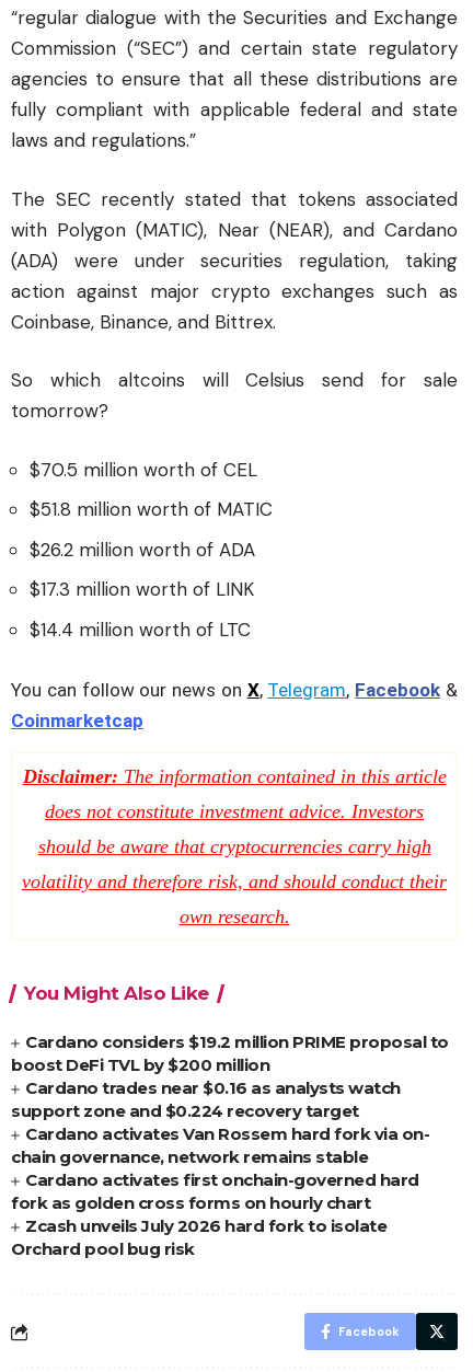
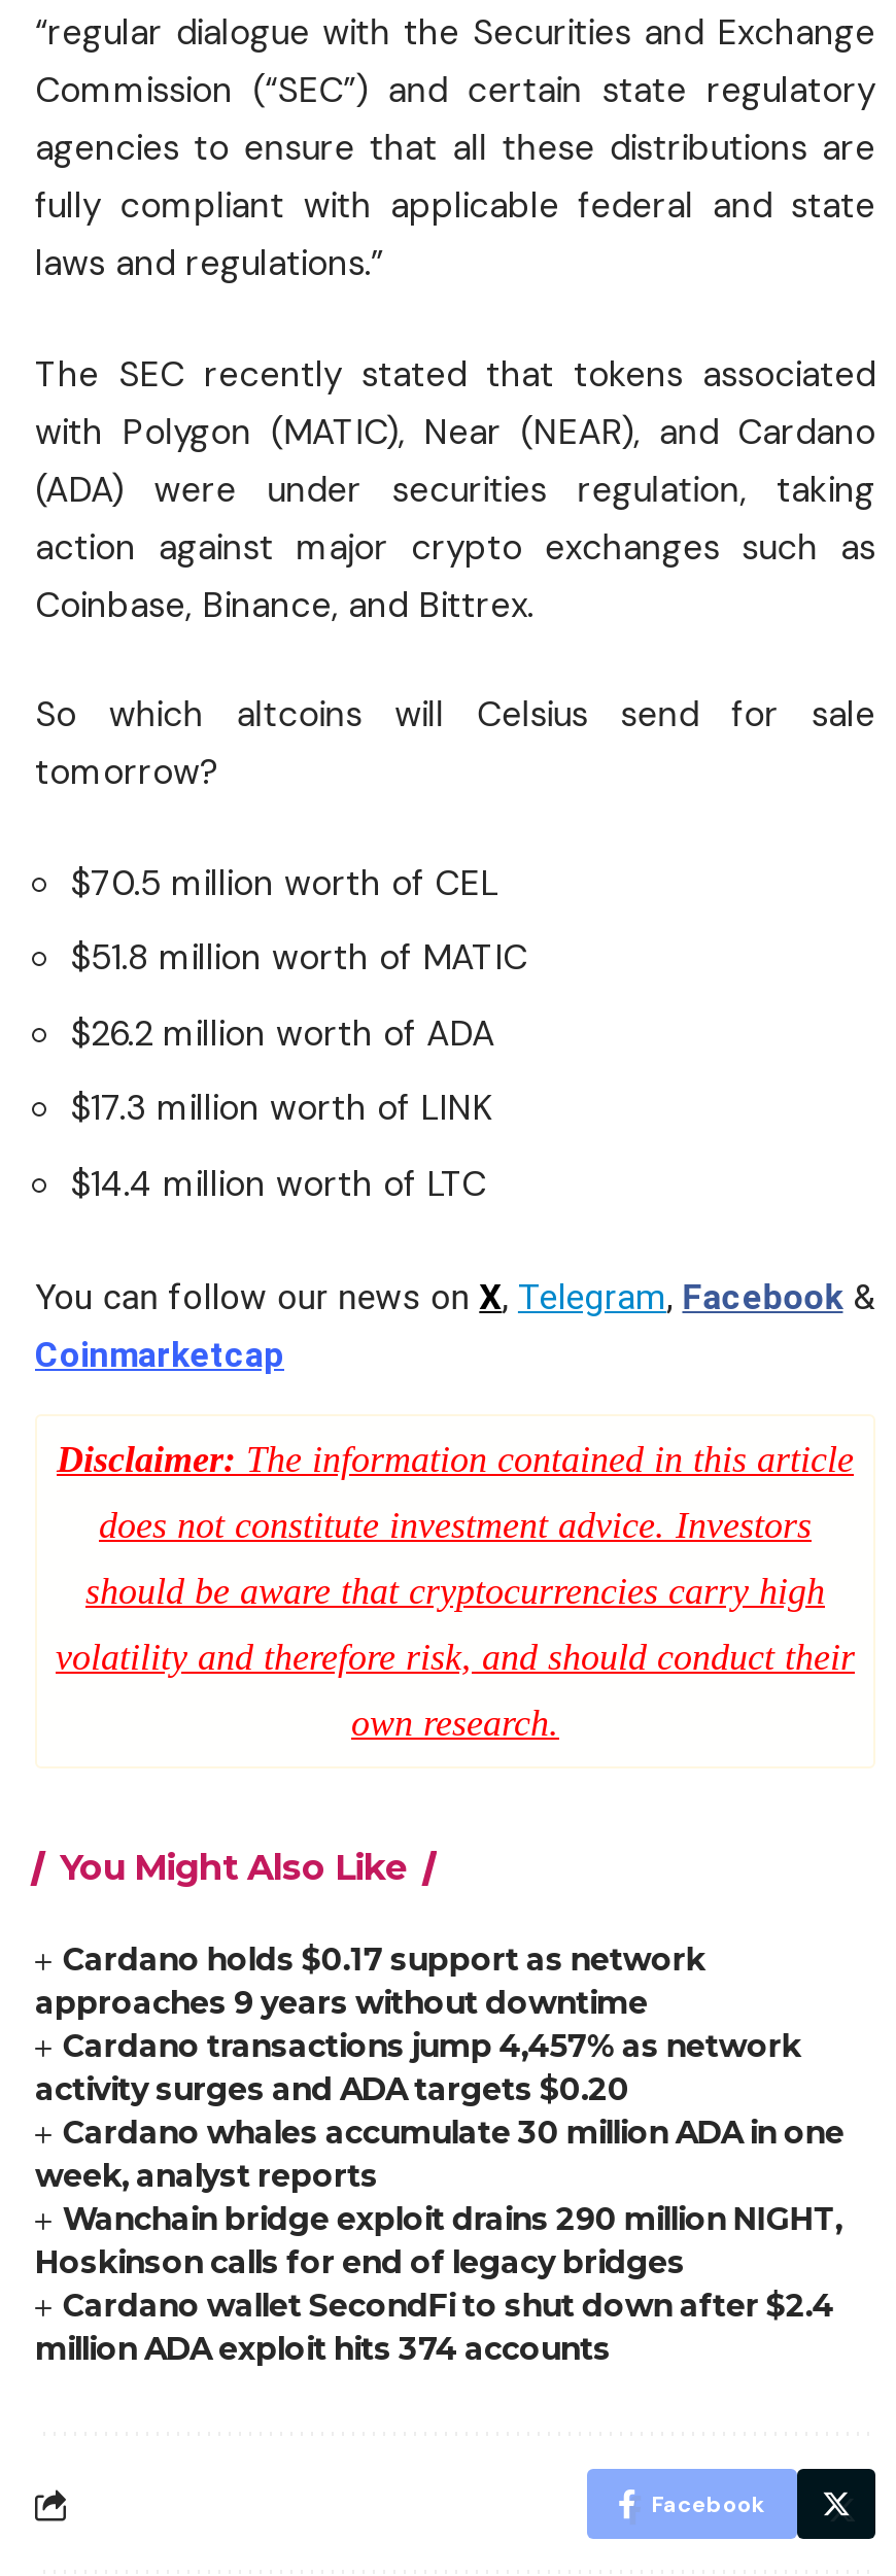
[11,1031,449,1259] Cardano considers $19.2 million PRIME proposal to | boost DeFi TVL by $200 million | Cardano trades near $0.16 as analysts watch | support zone and $0.224 recovery target | Cardano activates Van Rossem hard fork via on- | chain governance, network remains stable | Cardano activates first onchain-governed hard | fork as golden cross forms on hourly chart | Zcash unveils July 2026 hard fork to isolate | Orchard pool bug risk -> [35,1939,844,2368] Cardano holds $0.17 support as network | approaches 9 years without downtime | Cardano transactions jump 4,457% as network | activity surges and ADA targets $0.20 | Cardano whales accumulate 30 million ADA in one | week, analyst reports | Wanchain bridge exploit drains 290 million NIGHT, | Hoskinson calls for end of legacy bridges | Cardano wallet SecondFi to shut down after $2.4 | million ADA exploit hits 374 accounts

